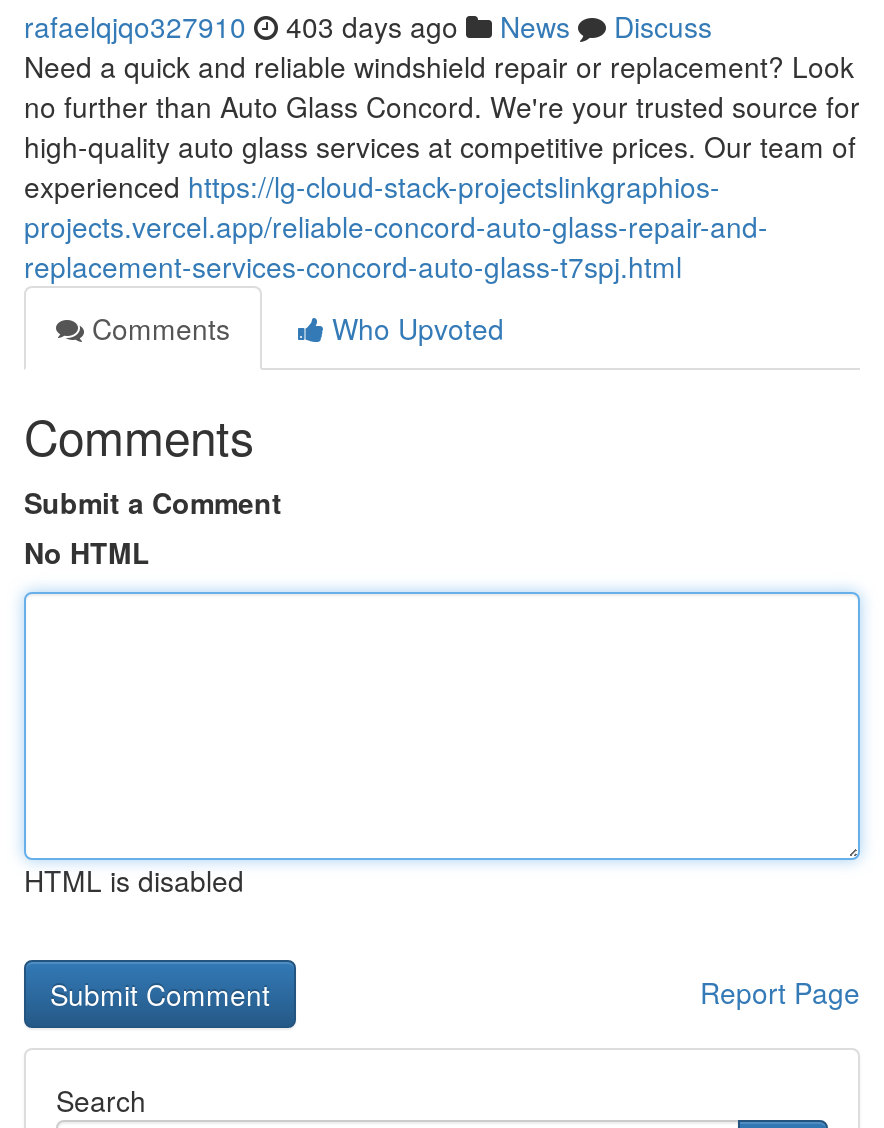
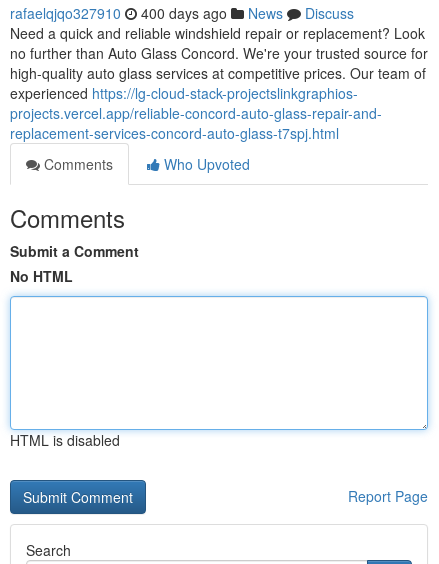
[24,6,712,46] rafaelqjqo327910 403 days ago News Discuss -> [10,3,354,23] rafaelqjqo327910 400 days ago News Discuss

